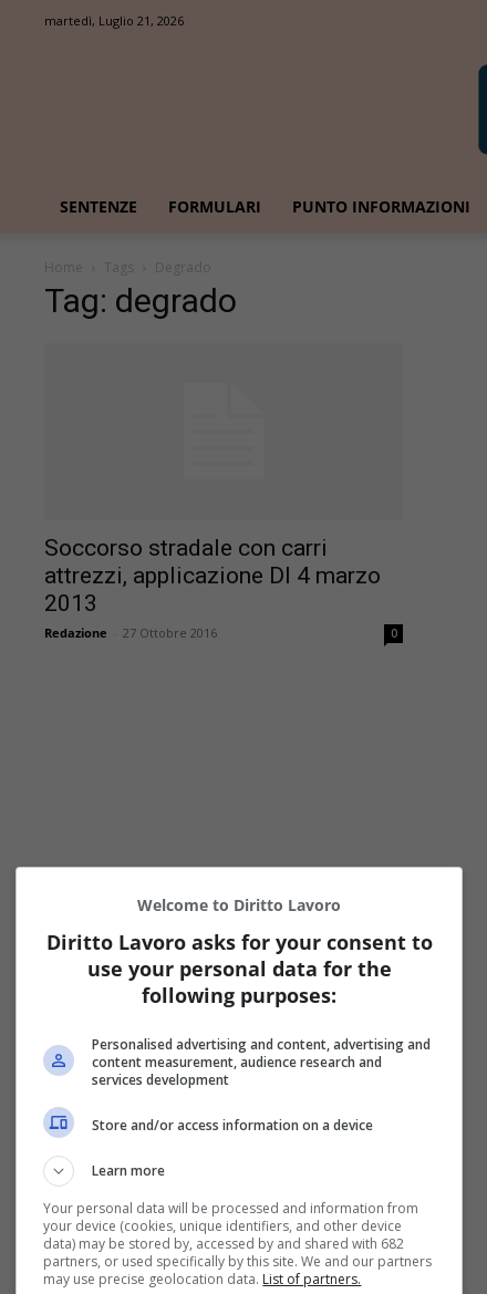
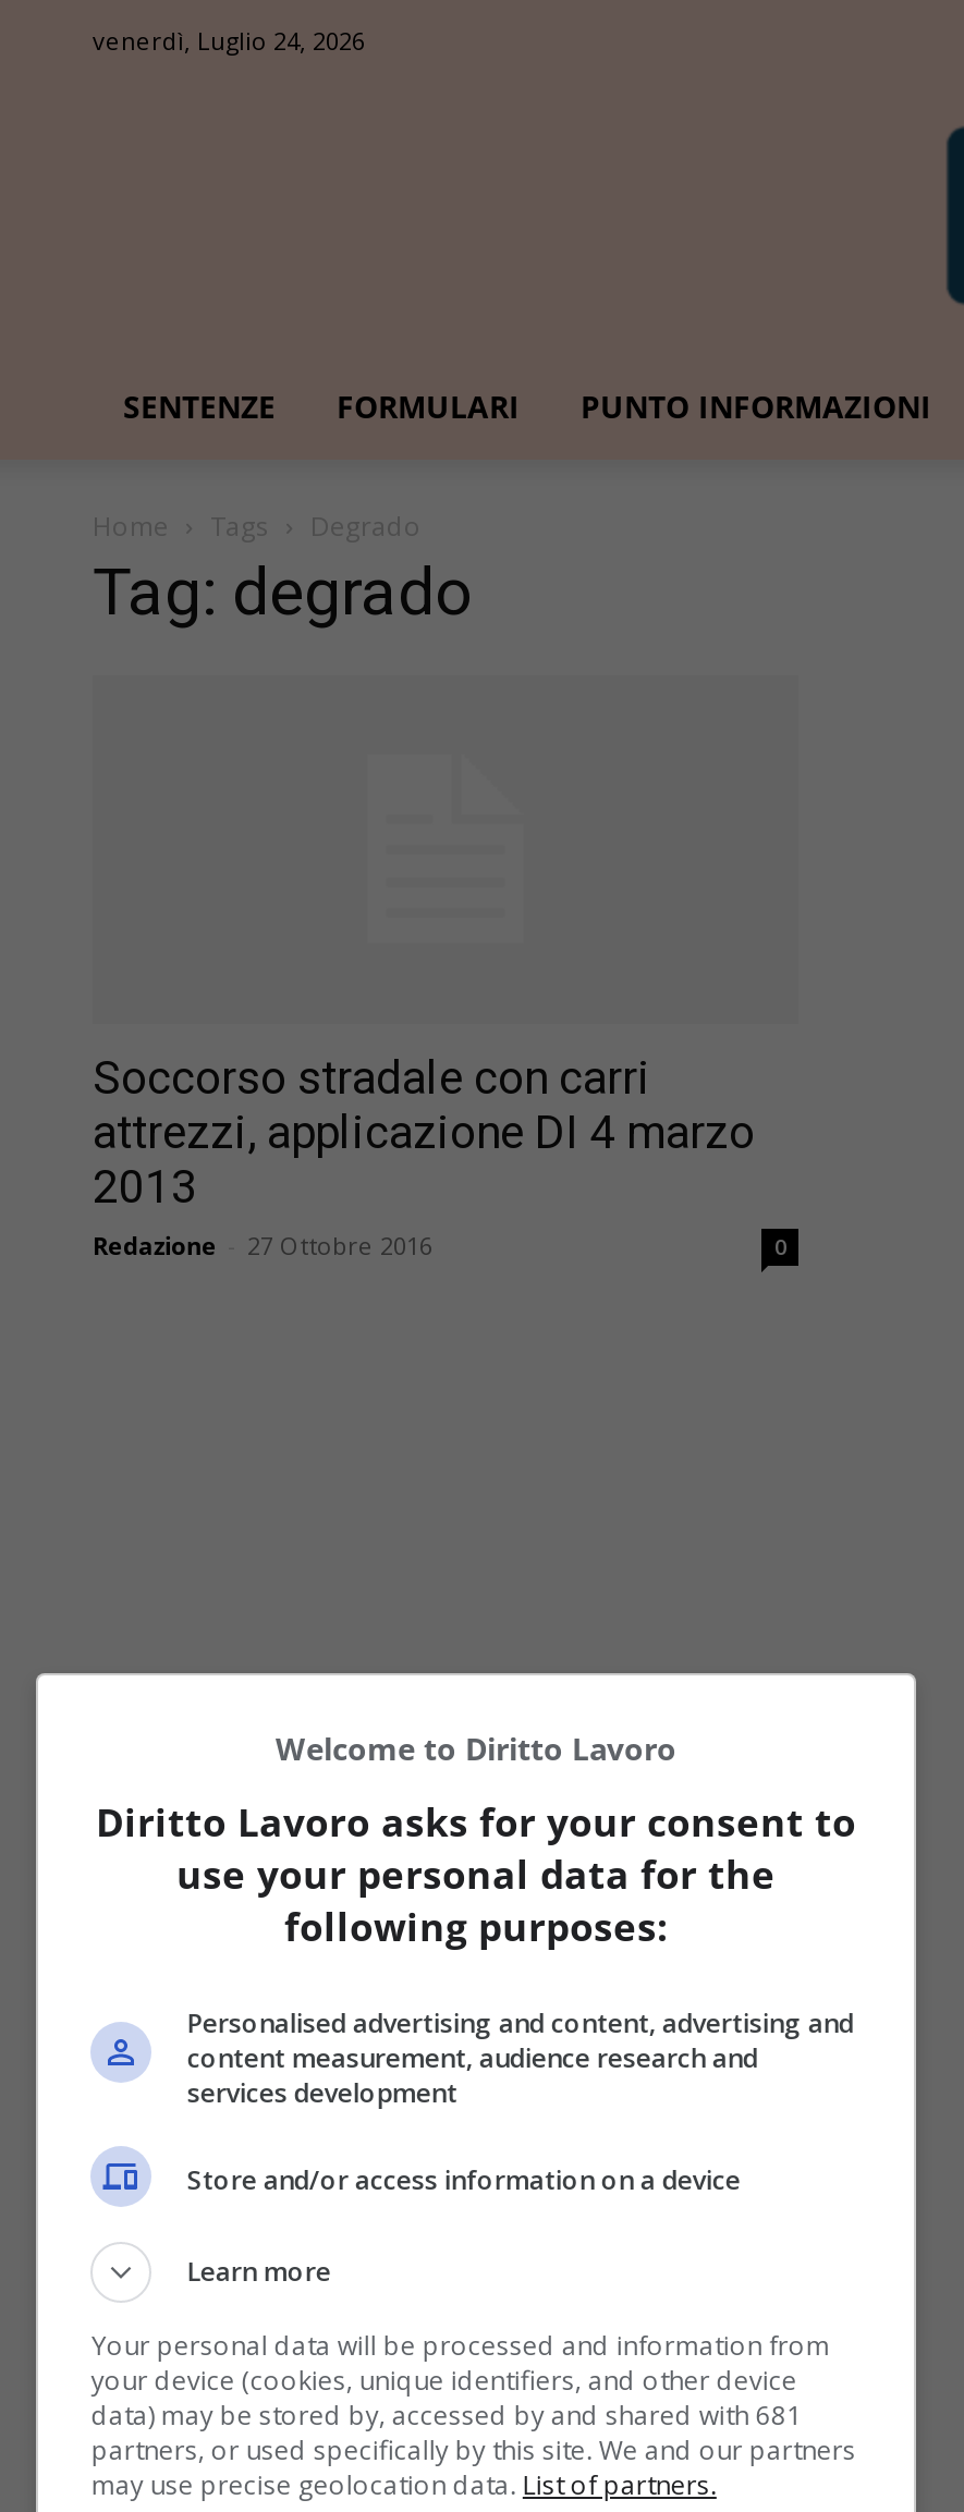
[44,12,184,29] martedì, Luglio 21, 2026 -> [93,24,365,57] venerdì, Luglio 24, 2026
[44,1234,404,1253] data) may be stored by, accessed by and shared with 682 -> [91,2395,801,2432] data) may be stored by, accessed by and shared with 681

